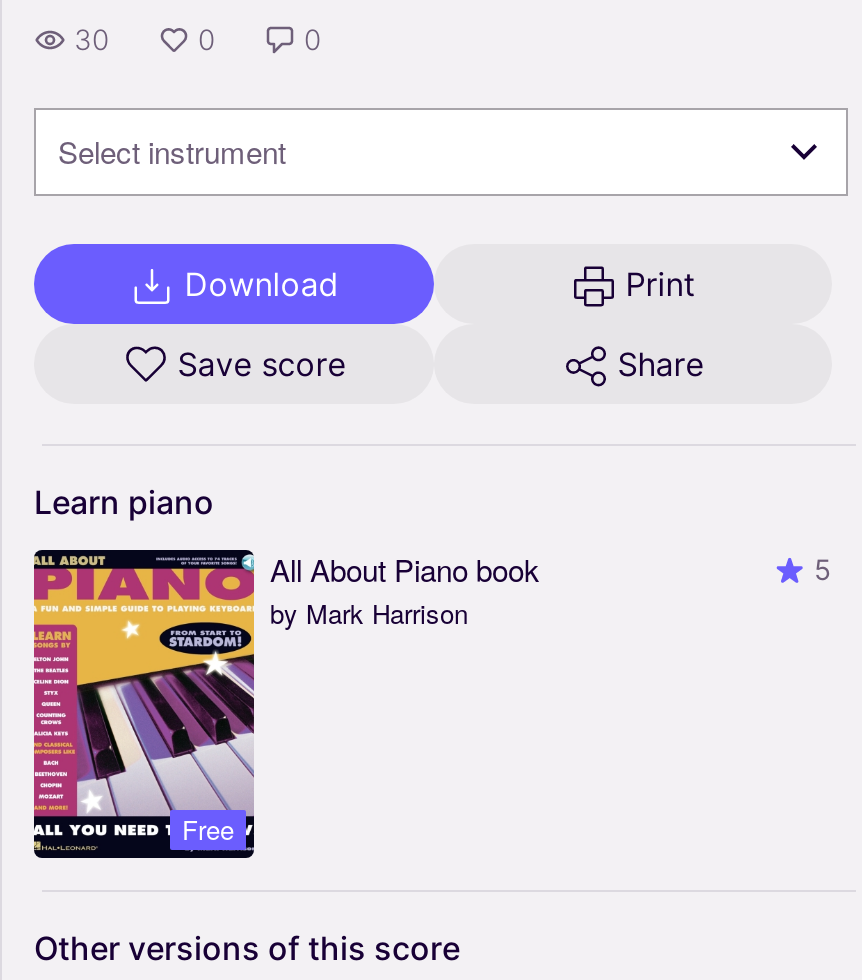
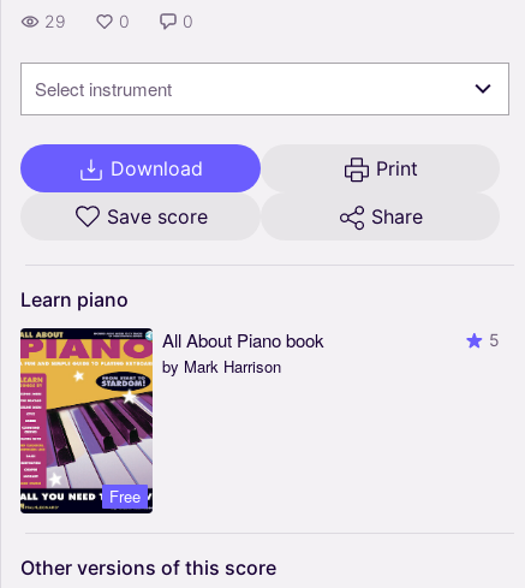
[74,23,110,57] 30 -> [44,11,66,32] 29

